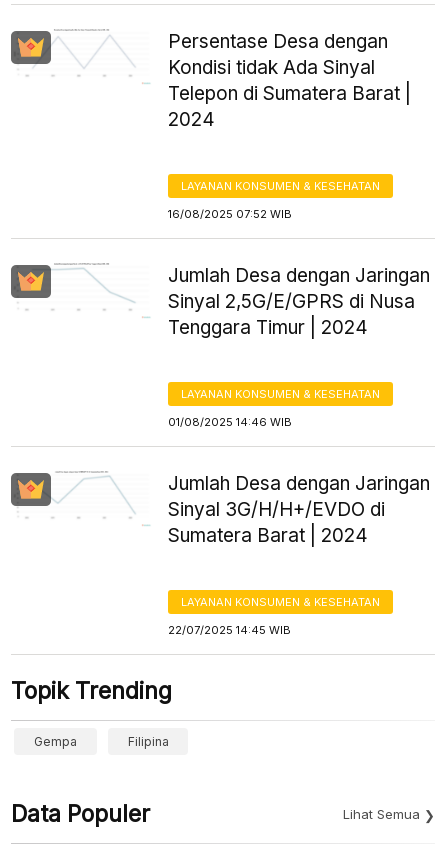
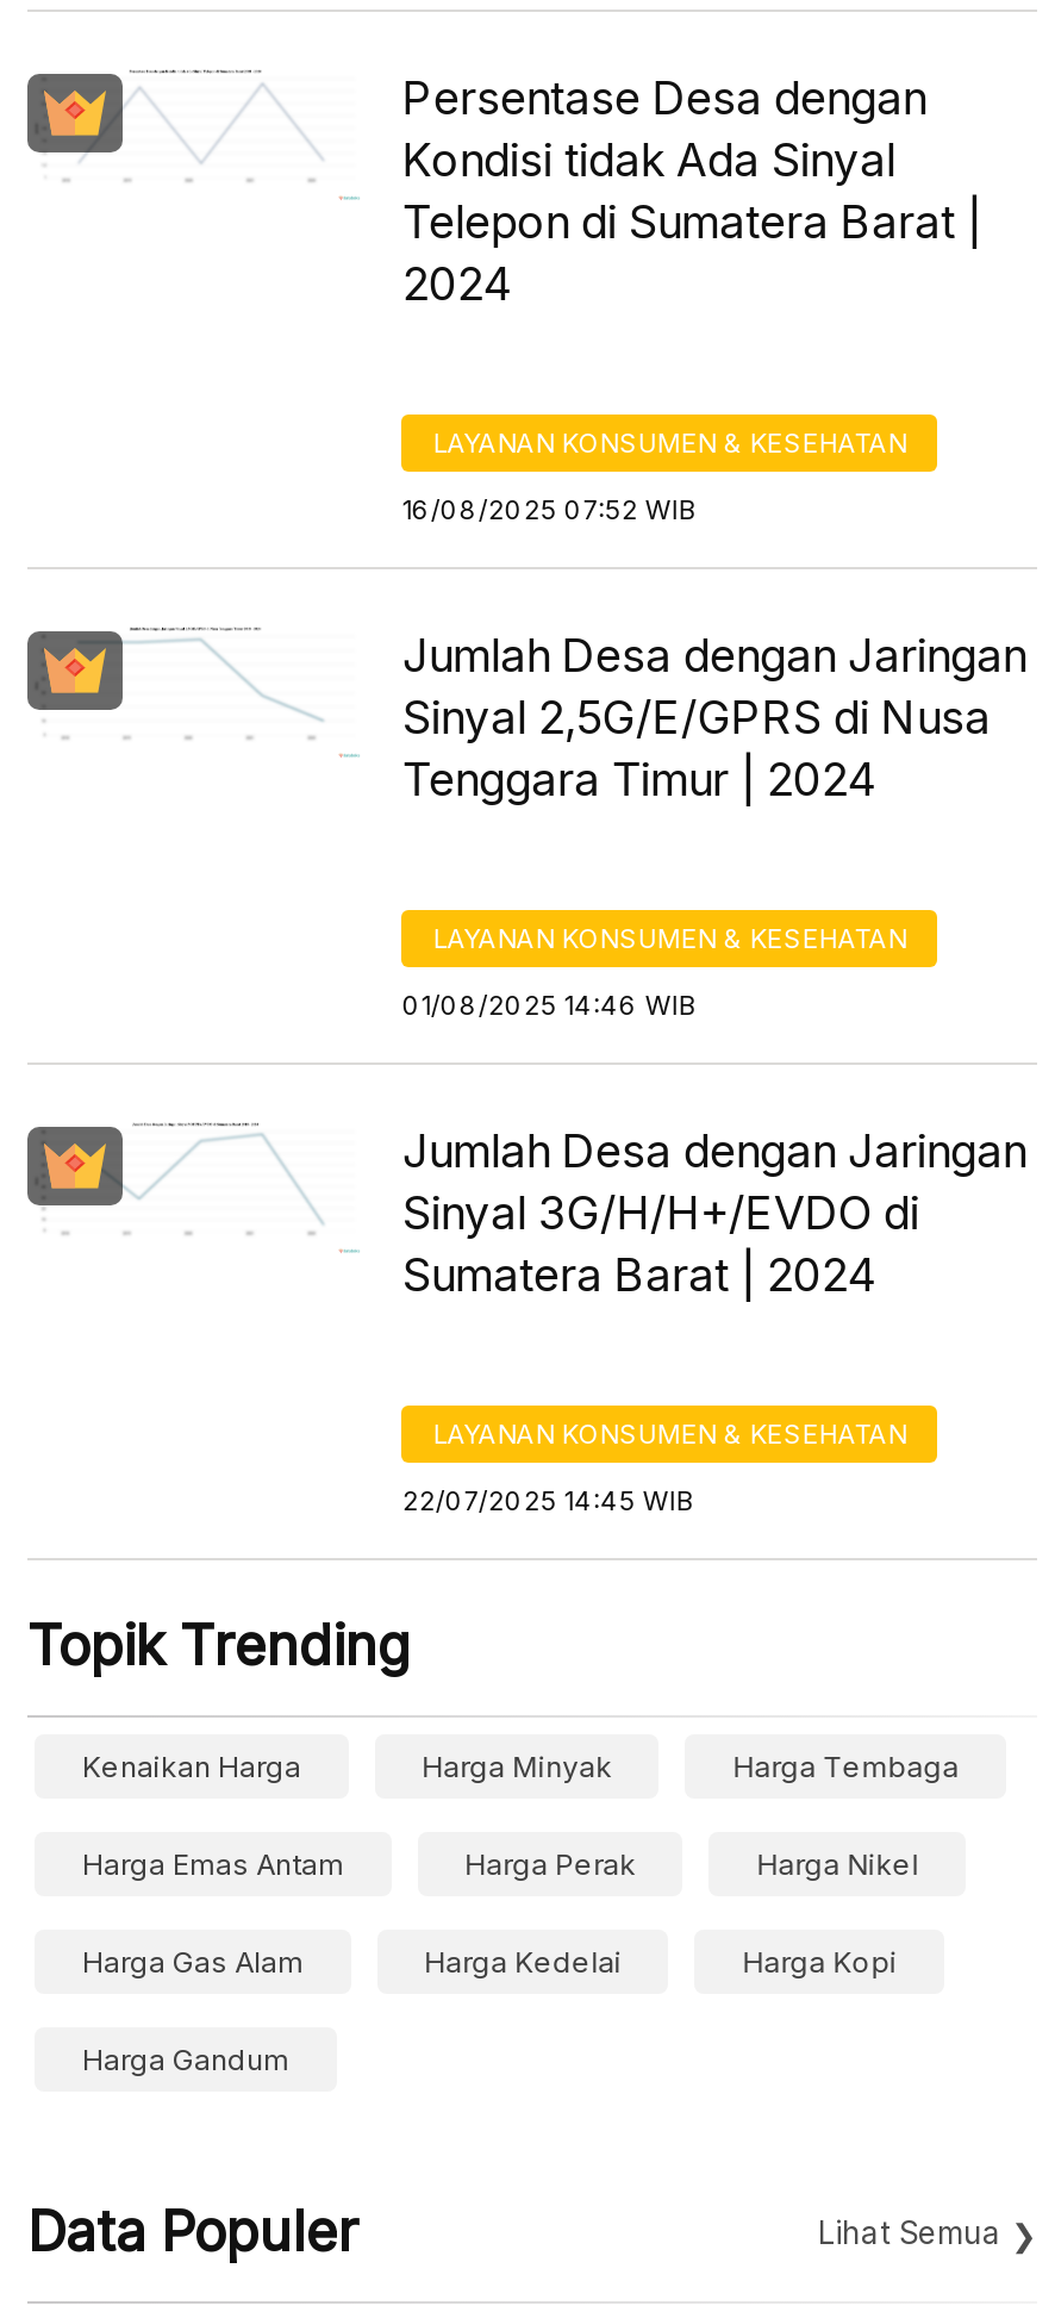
[34,734,169,749] Gempa | Filipina -> [82,1749,959,2077] Kenaikan Harga | Harga Minyak | Harga Tembaga | Harga Emas Antam | Harga Perak | Harga Nikel | Harga Gas Alam | Harga Kedelai | Harga Kopi | Harga Gandum

